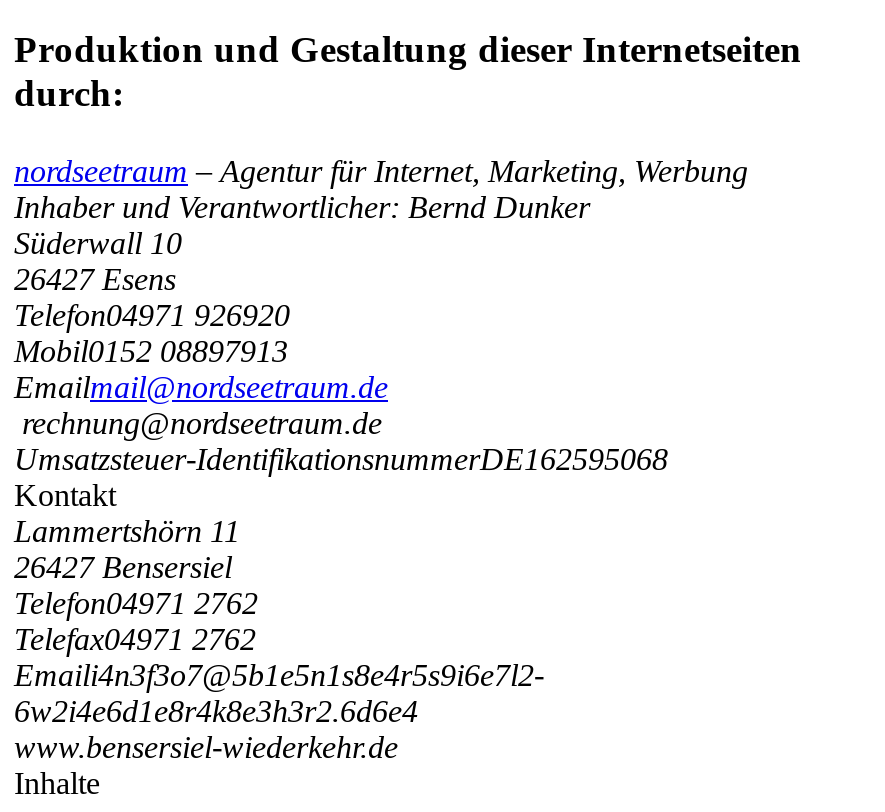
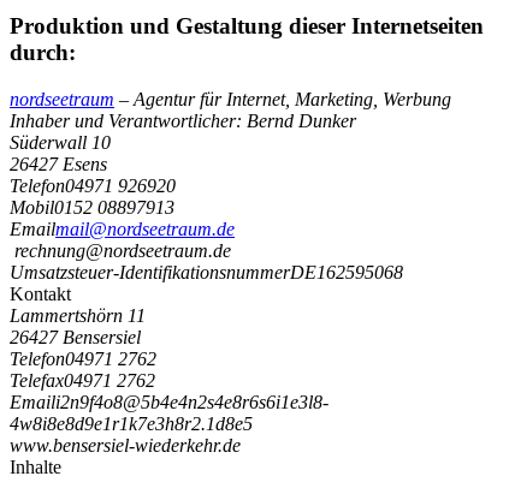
[14,657,544,691] Emaili4n3f3o7@5b1e5n1s8e4r5s9i6e7l2- -> [10,391,328,412] Emaili2n9f4o8@5b4e4n2s4e8r6s6i1e3l8-
[14,693,418,727] 6w2i4e6d1e8r4k8e3h3r2.6d6e4 -> [10,413,253,434] 4w8i8e8d9e1r1k7e3h8r2.1d8e5

